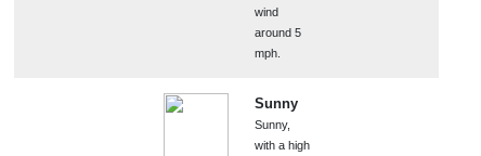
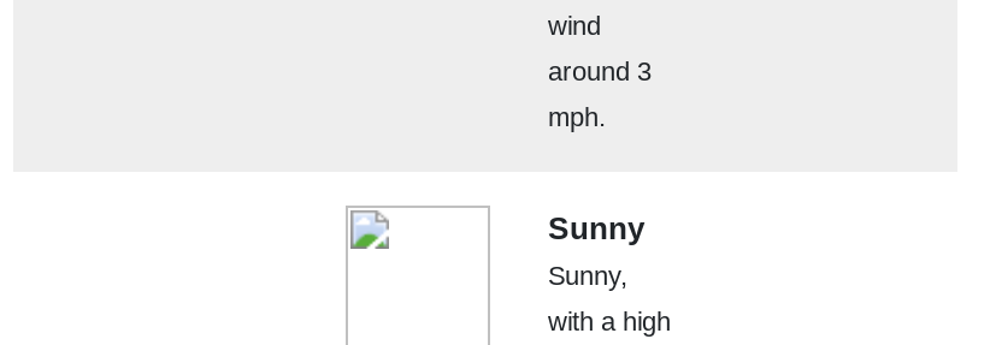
[255,26,301,39] around 5 -> [548,56,652,85] around 3

